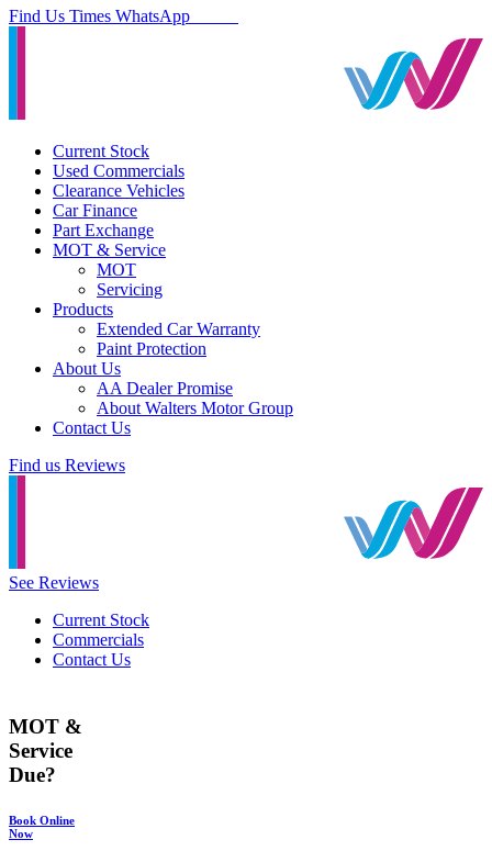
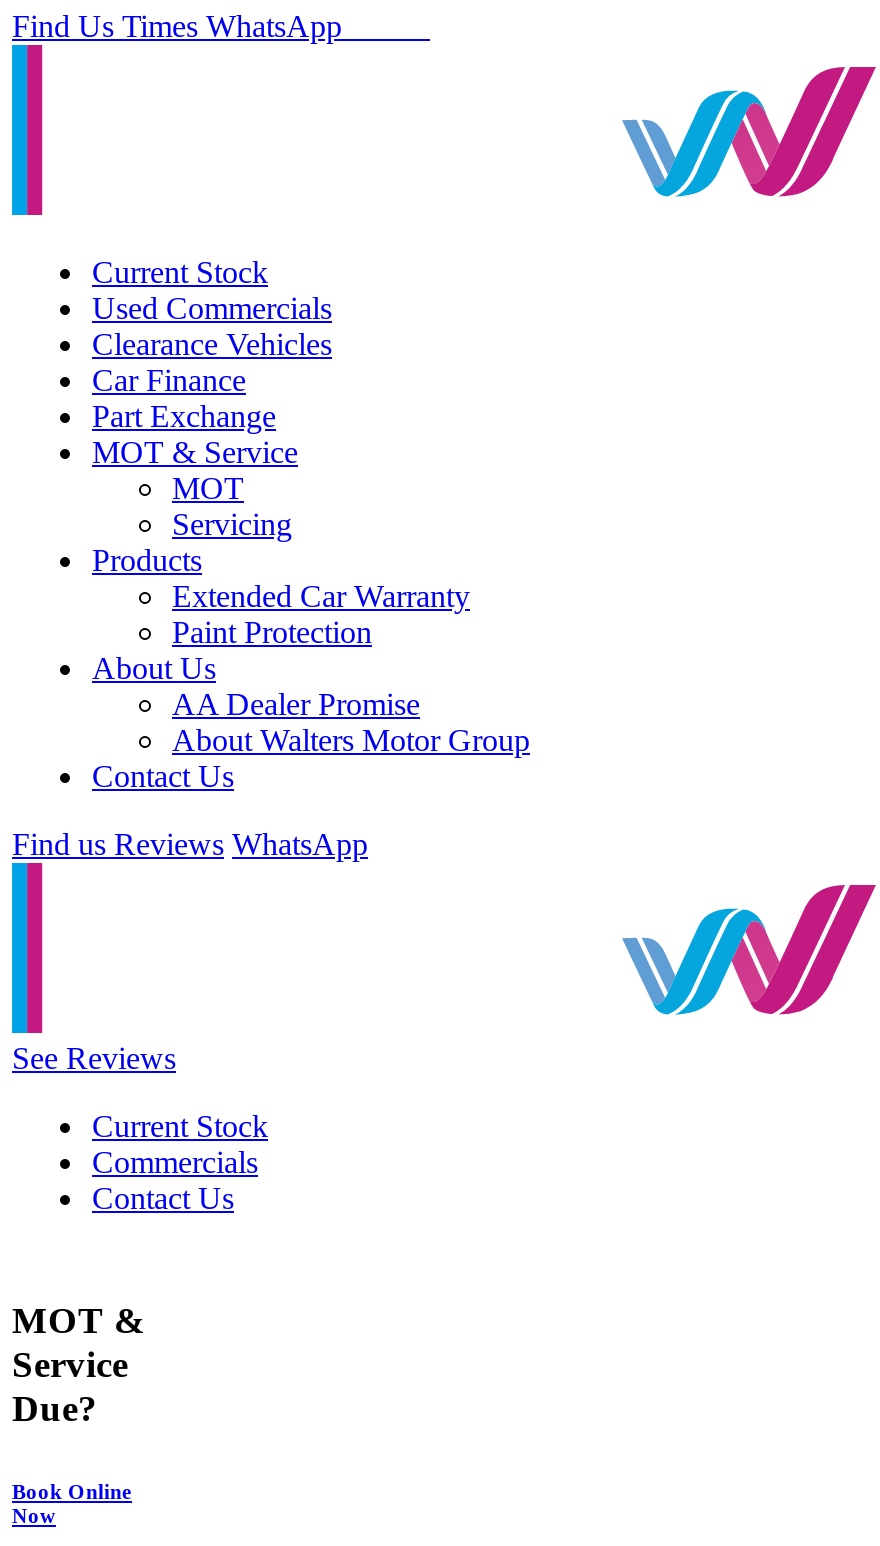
[9,456,125,474] Find us Reviews -> [12,827,368,861] Find us Reviews WhatsApp

